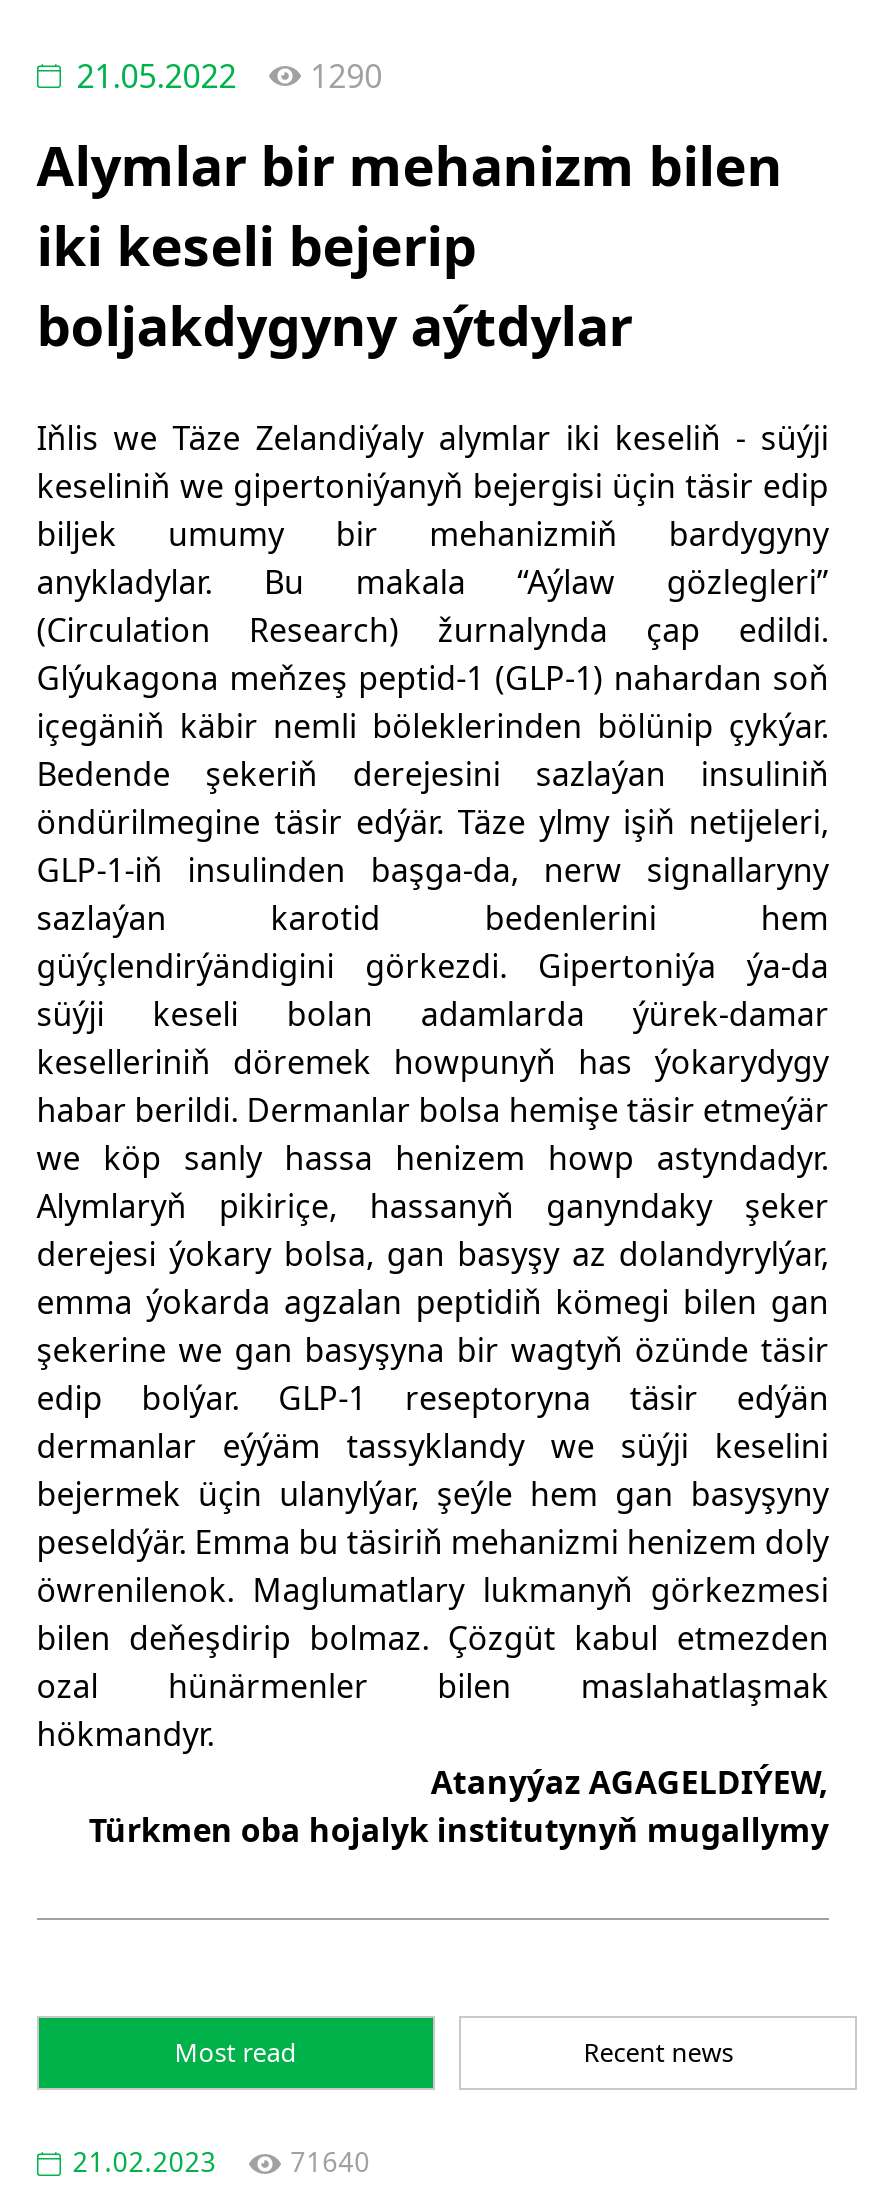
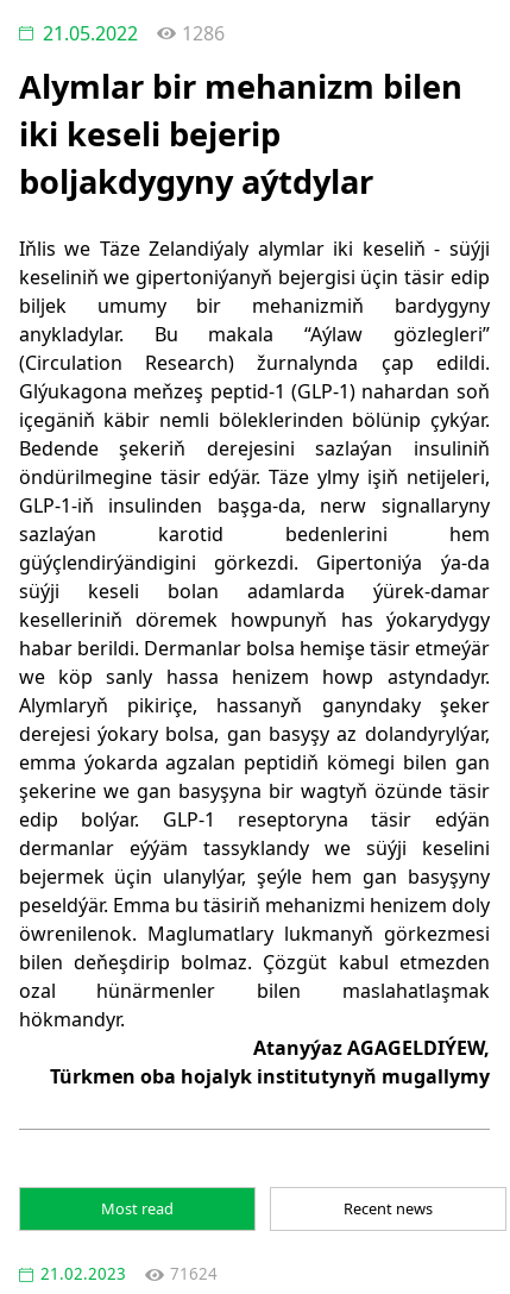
[61,55,382,99] 21.05.2022 1290 -> [33,21,224,47] 21.05.2022 1286
[290,2145,370,2181] 71640 -> [170,1264,217,1285] 71624

